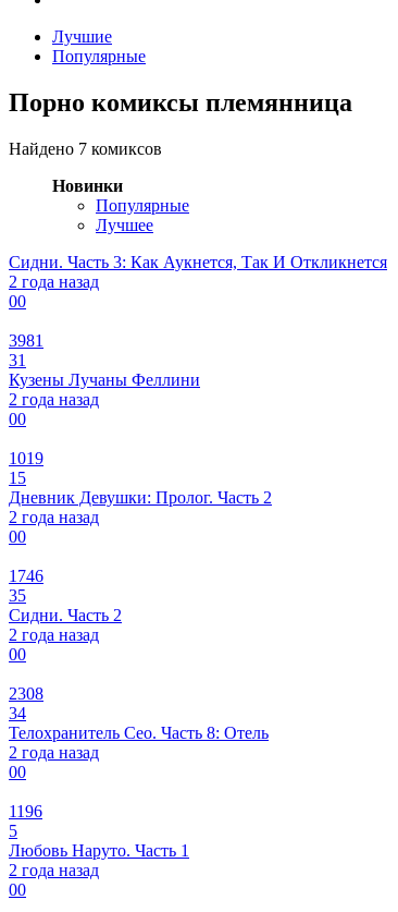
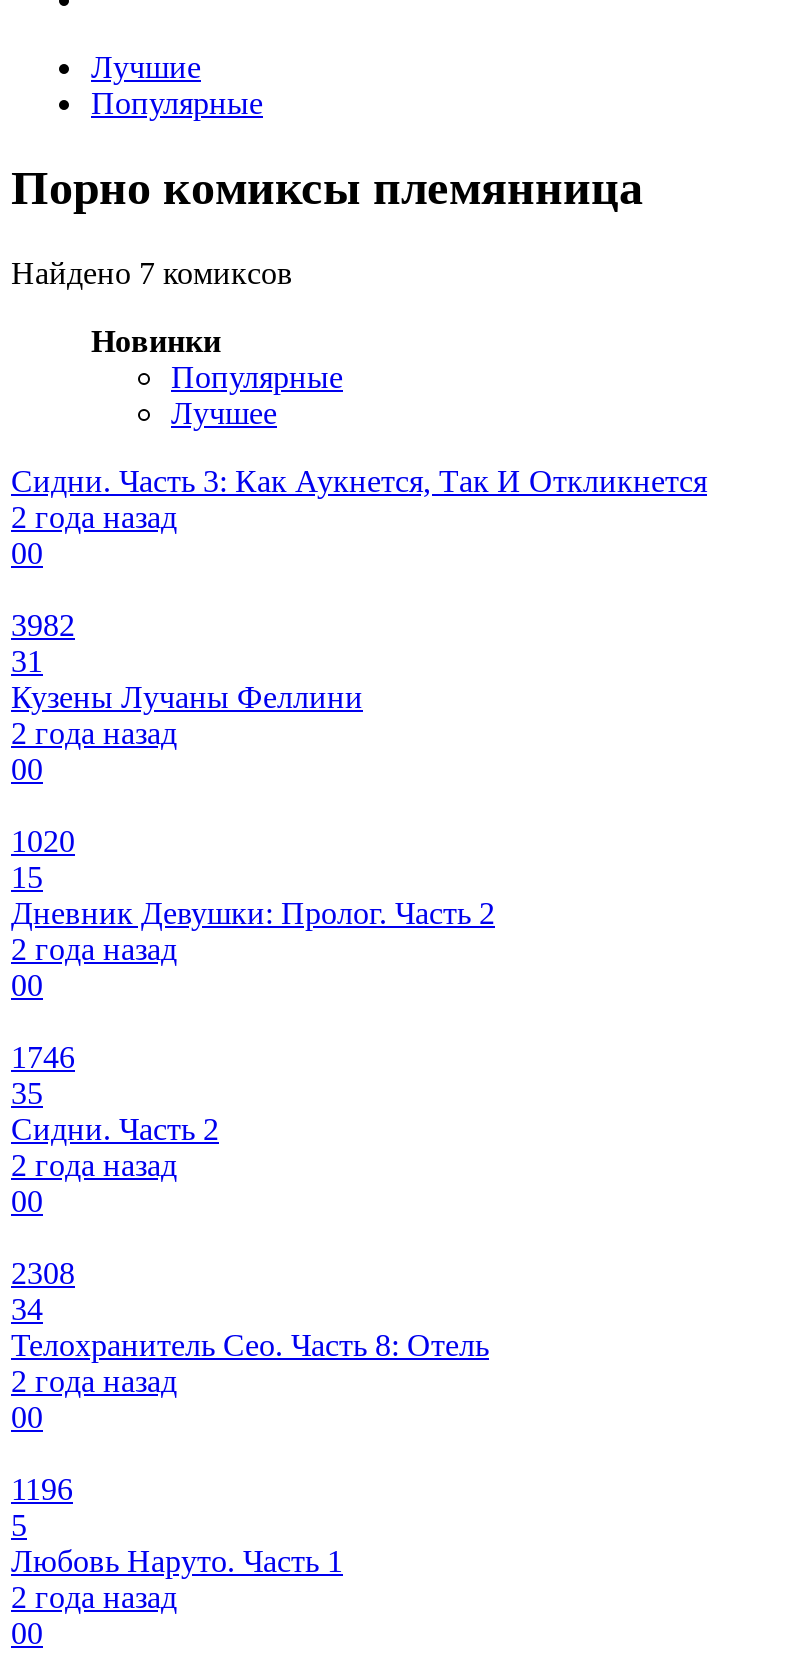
[9,331,43,350] 3981 -> [11,608,75,642] 3982
[9,449,43,467] 1019 -> [11,824,75,858] 1020

